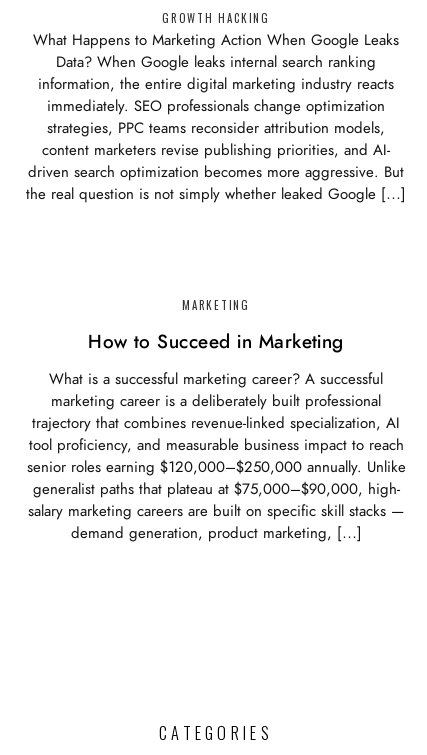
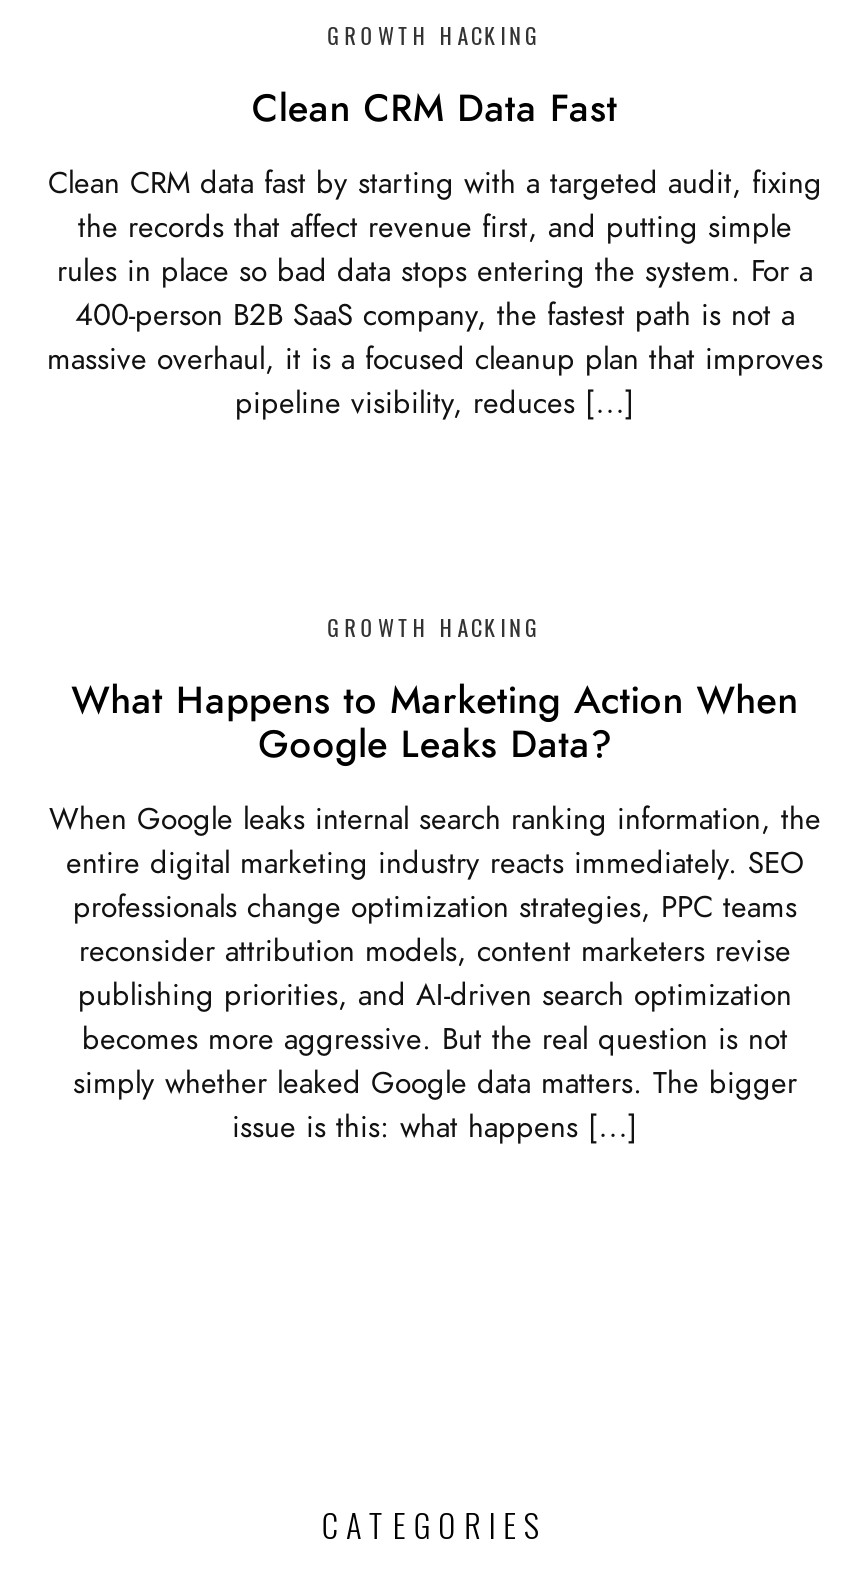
[26,33,406,202] What Happens to Marketing Action When Google Leaks | Data? When Google leaks internal search ranking | information, the entire digital marketing industry reacts | immediately. SEO professionals change optimization | strategies, PPC teams reconsider attribution models, | content marketers revise publishing priorities, and AI- | driven search optimization becomes more aggressive. But | the real question is not simply whether leaked Google […] -> [47,92,823,420] Clean CRM Data Fast | Clean CRM data fast by starting with a targeted audit, fixing | the records that affect revenue first, and putting simple | rules in place so bad data stops entering the system. For a | 400-person B2B SaaS company, the fastest path is not a | massive overhaul, it is a focused cleanup plan that improves | pipeline visibility, reduces […]
[26,297,405,541] MARKETING | How to Succeed in Marketing | What is a successful marketing career? A successful | marketing career is a deliberately built professional | trajectory that combines revenue-linked specialization, AI | tool proficiency, and measurable business impact to reach | senior roles earning $120,000–$250,000 annually. Unlike | generalist paths that plateau at $75,000–$90,000, high- | salary marketing careers are built on specific skill stacks — | demand generation, product marketing, […] -> [49,611,821,1143] GROWTH HACKING | What Happens to Marketing Action When | Google Leaks Data? | When Google leaks internal search ranking information, the | entire digital marketing industry reacts immediately. SEO | professionals change optimization strategies, PPC teams | reconsider attribution models, content marketers revise | publishing priorities, and AI-driven search optimization | becomes more aggressive. But the real question is not | simply whether leaked Google data matters. The bigger | issue is this: what happens […]

